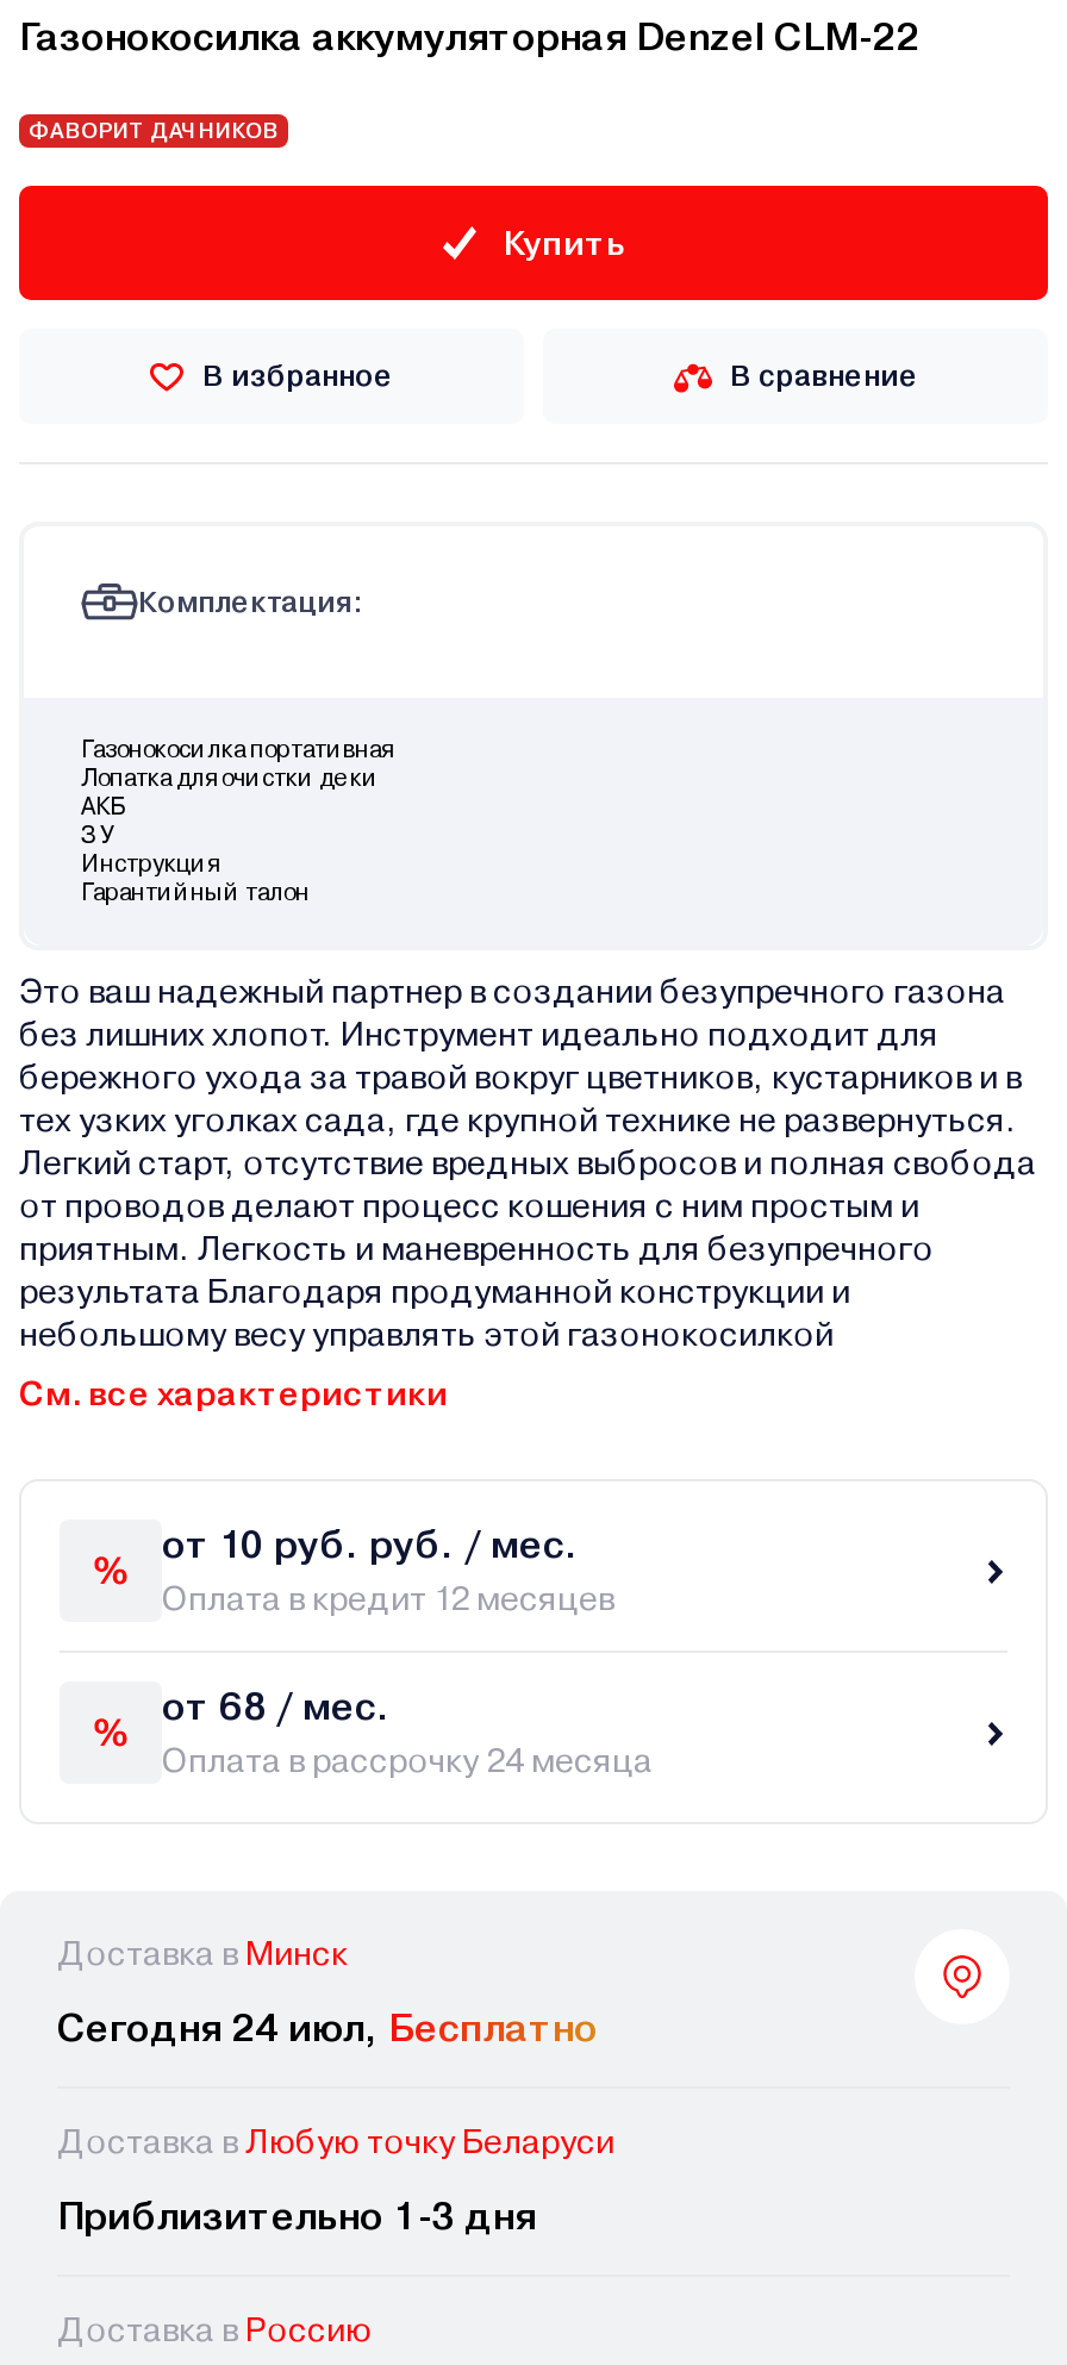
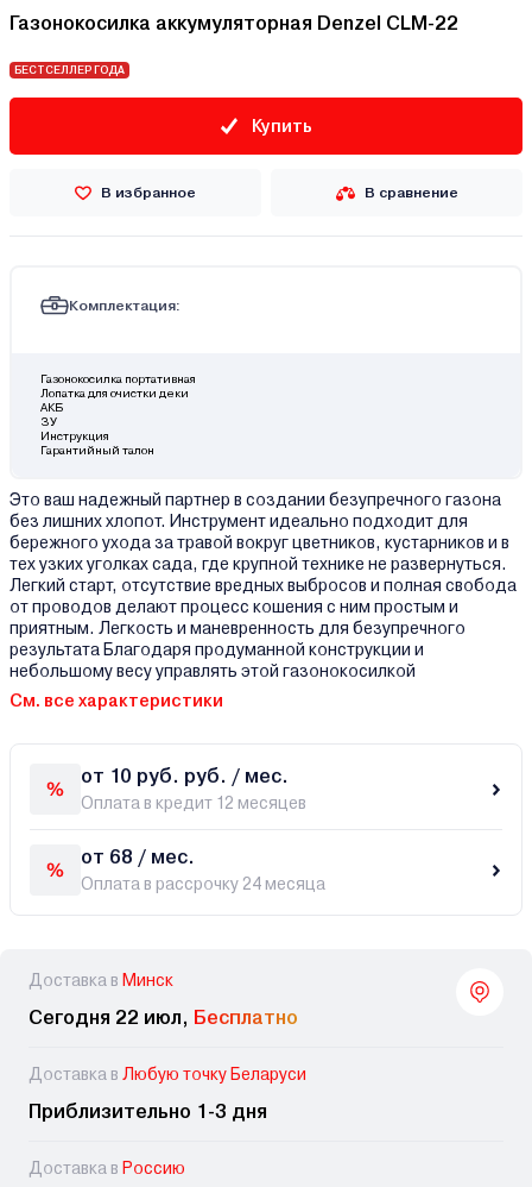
[29,119,279,143] ФАВОРИТ ДАЧНИКОВ -> [14,64,125,76] БЕСТСЕЛЛЕР ГОДА
[57,2005,598,2051] Сегодня 24 июл, Бесплатно -> [28,1006,298,1029] Сегодня 22 июл, Бесплатно

